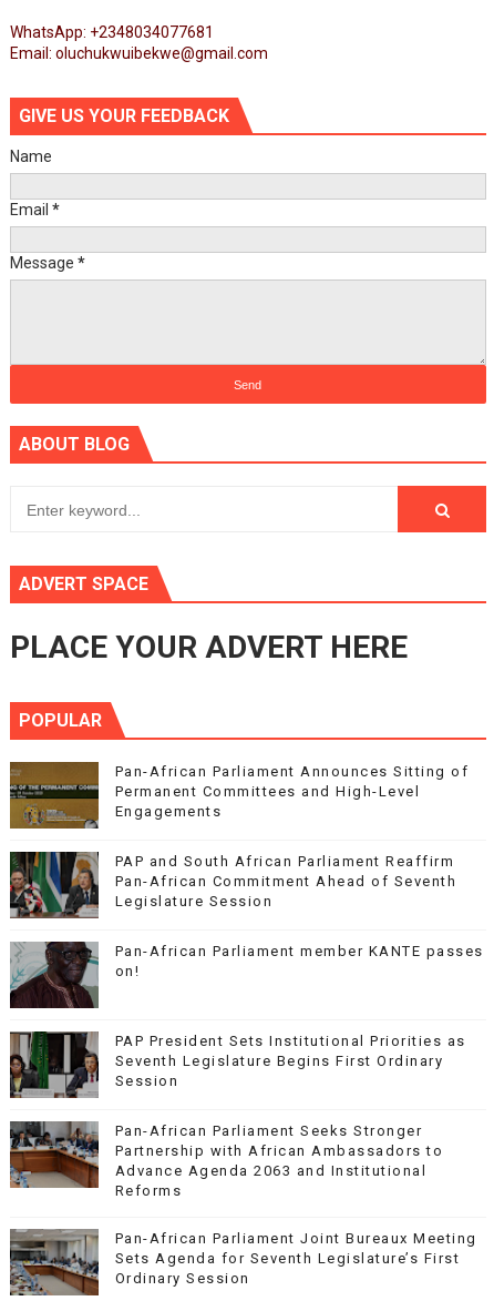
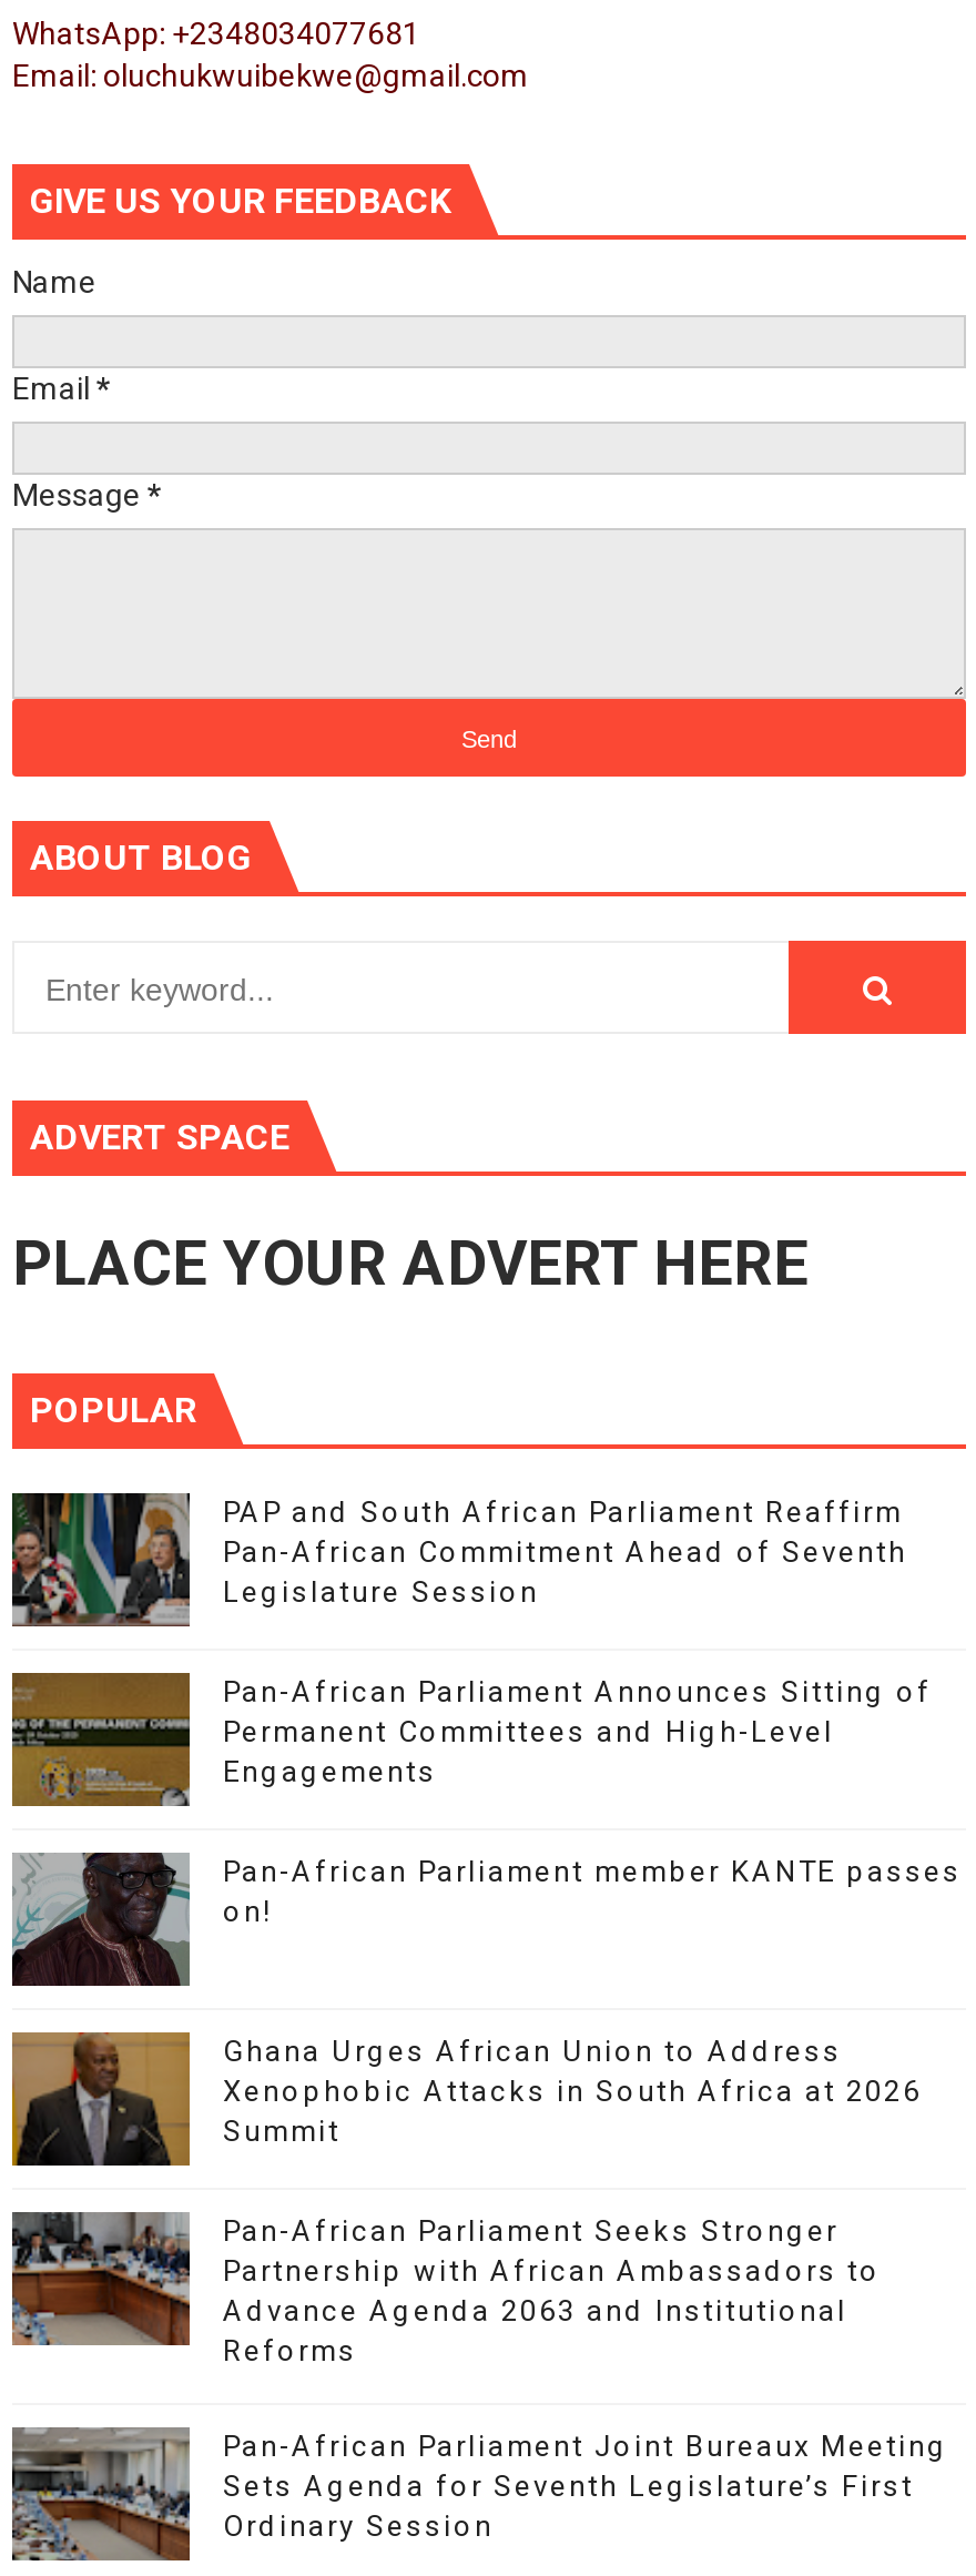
moved [9,763,469,830] -> [10,1675,932,1808]: [image] | Pan-African Parliament Announces Sitting of | Permanent Committees and High-Level | Engagements
moved [9,852,457,918] -> [10,1491,907,1626]: [image] | PAP and South African Parliament Reaffirm | Pan-African Commitment Ahead of Seventh | Legislature Session
[9,1030,466,1099] [image] | PAP President Sets Institutional Priorities as | Seventh Legislature Begins First Ordinary | Session -> [10,2030,922,2168] [image] | Ghana Urges African Union to Address | Xenophobic Attacks in South Africa at 2026 | Summit

